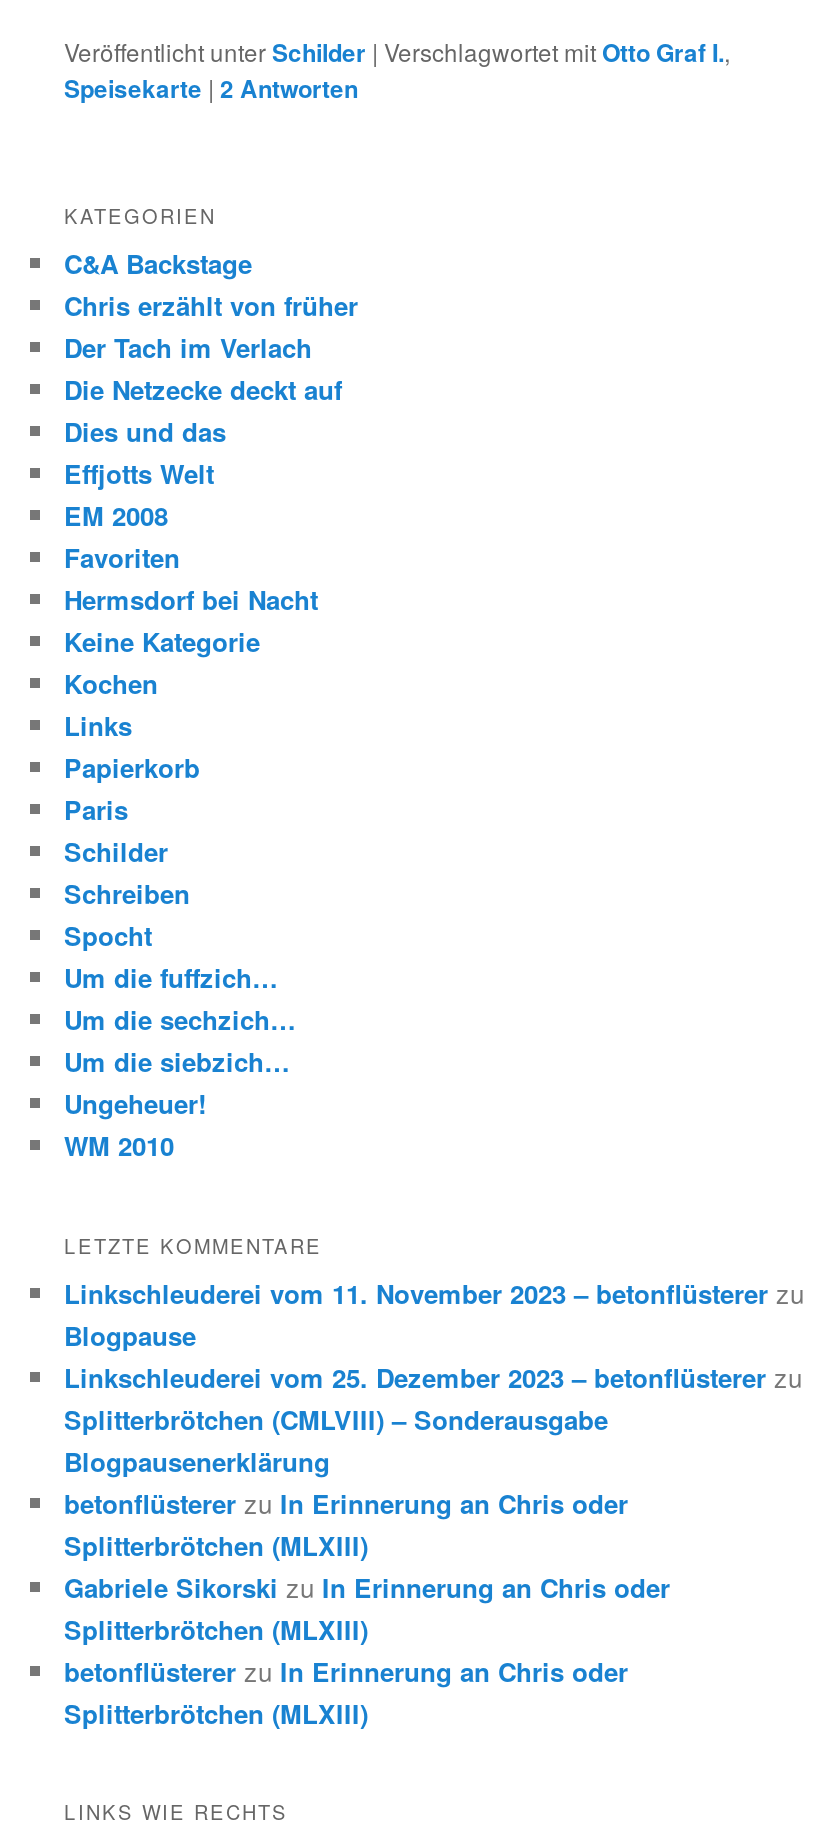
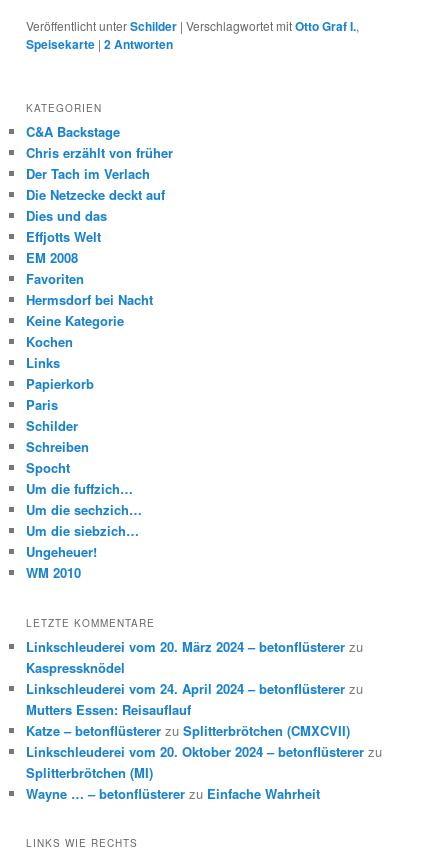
[64,1273,804,1731] Linkschleuderei vom 11. November 2023 – betonflüsterer zu | Blogpause | Linkschleuderei vom 25. Dezember 2023 – betonflüsterer zu | Splitterbrötchen (CMLVIII) – Sonderausgabe | Blogpausenerklärung | betonflüsterer zu In Erinnerung an Chris oder | Splitterbrötchen (MLXIII) | Gabriele Sikorski zu In Erinnerung an Chris oder | Splitterbrötchen (MLXIII) | betonflüsterer zu In Erinnerung an Chris oder | Splitterbrötchen (MLXIII) -> [26,637,382,803] Linkschleuderei vom 20. März 2024 – betonflüsterer zu | Kaspressknödel | Linkschleuderei vom 24. April 2024 – betonflüsterer zu | Mutters Essen: Reisauflauf | Katze – betonflüsterer zu Splitterbrötchen (CMXCVII) | Linkschleuderei vom 20. Oktober 2024 – betonflüsterer zu | Splitterbrötchen (MI) | Wayne … – betonflüsterer zu Einfache Wahrheit

